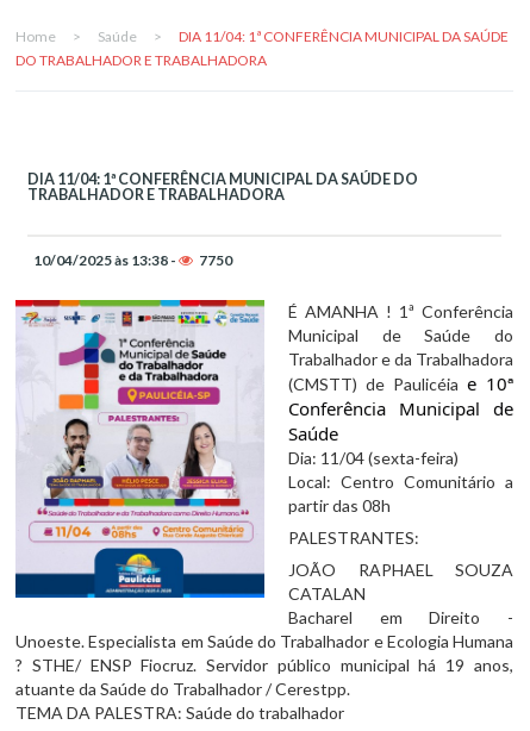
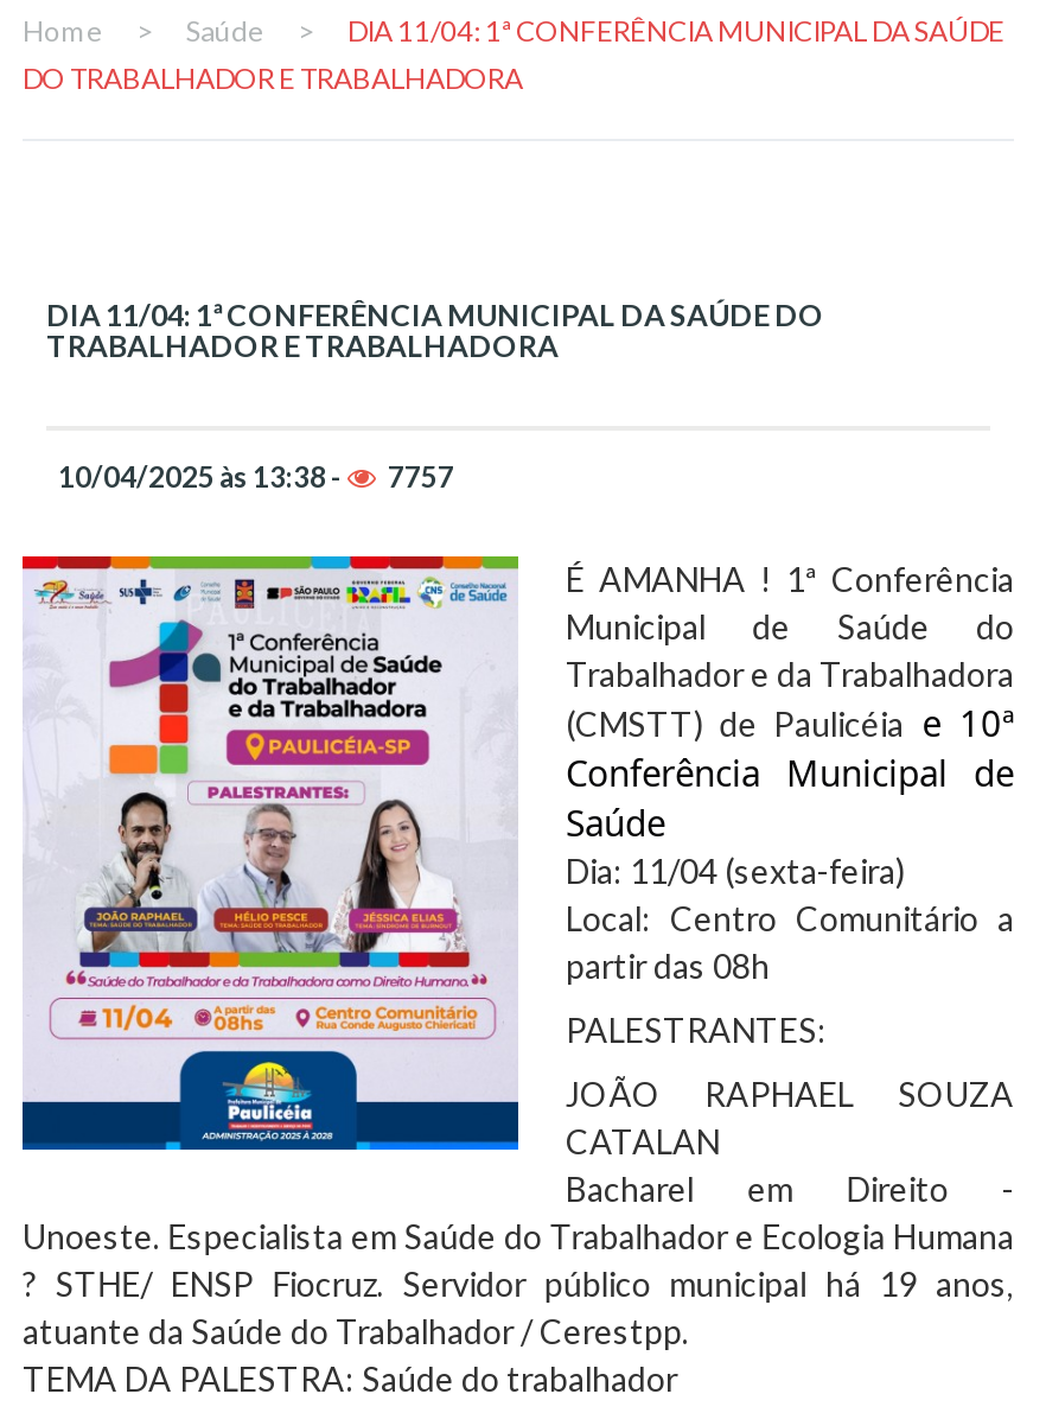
[33,252,232,270] 10/04/2025 às 13:38 - 7750 -> [58,460,454,496] 10/04/2025 às 13:38 - 7757

